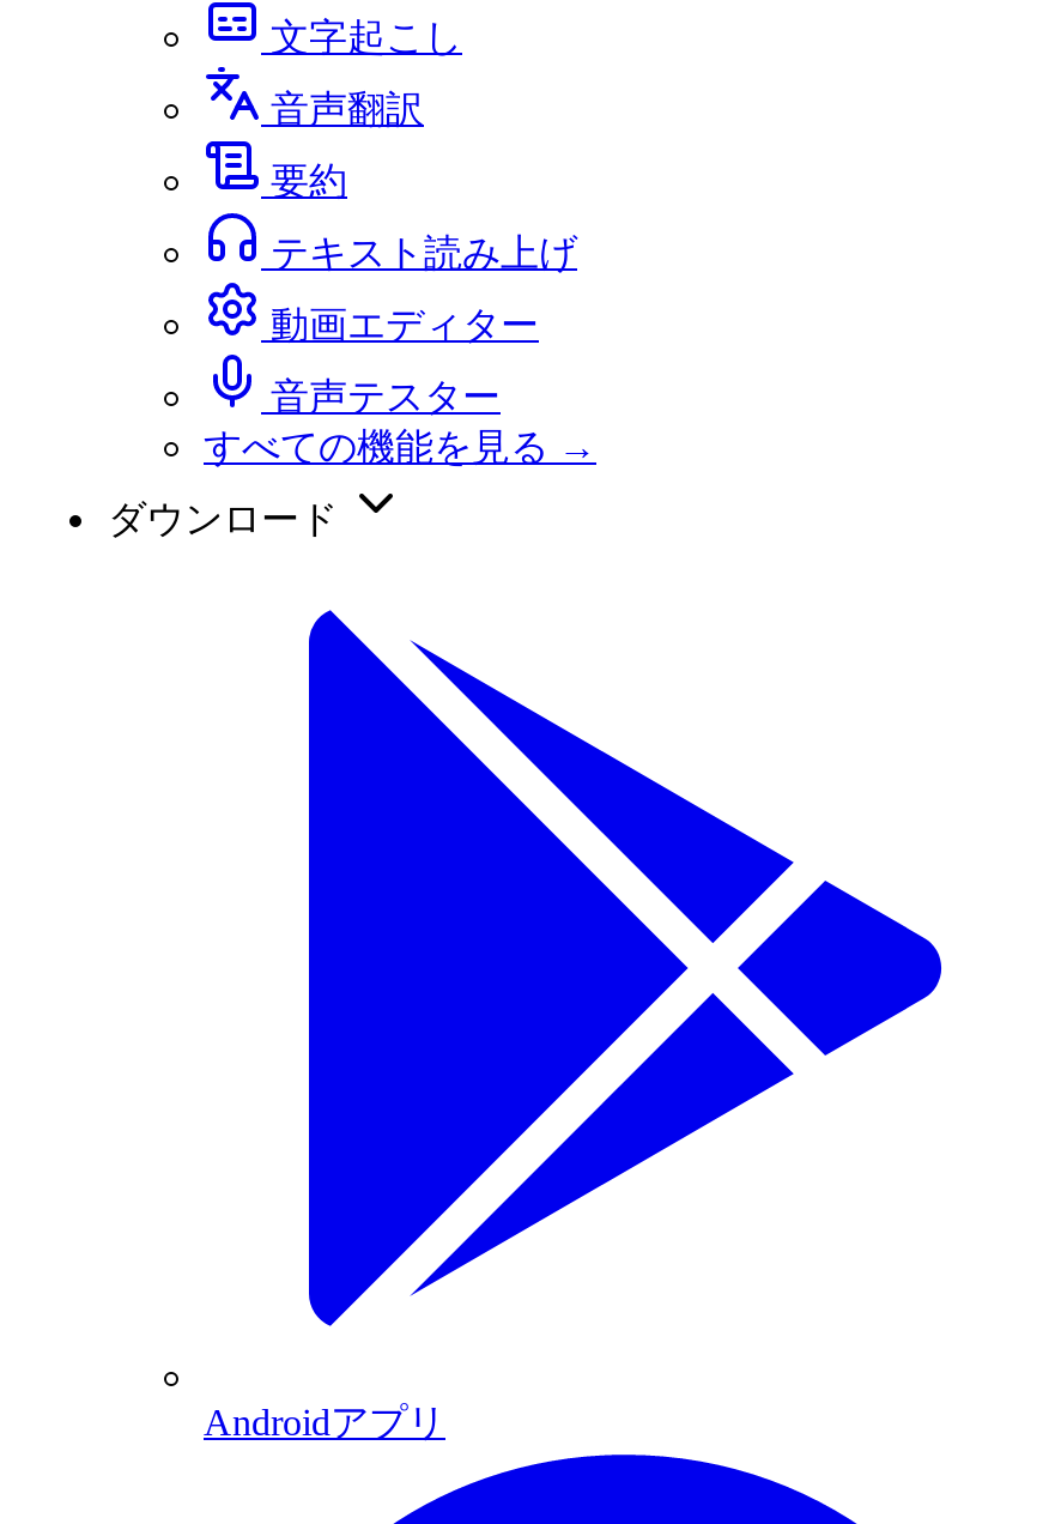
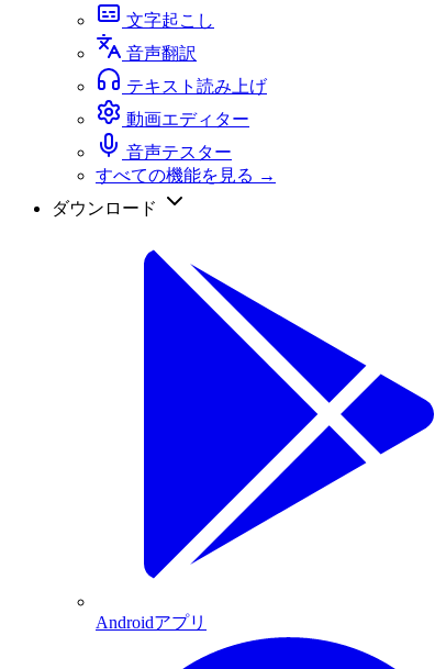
[271,161,347,201] 要約 -> none

